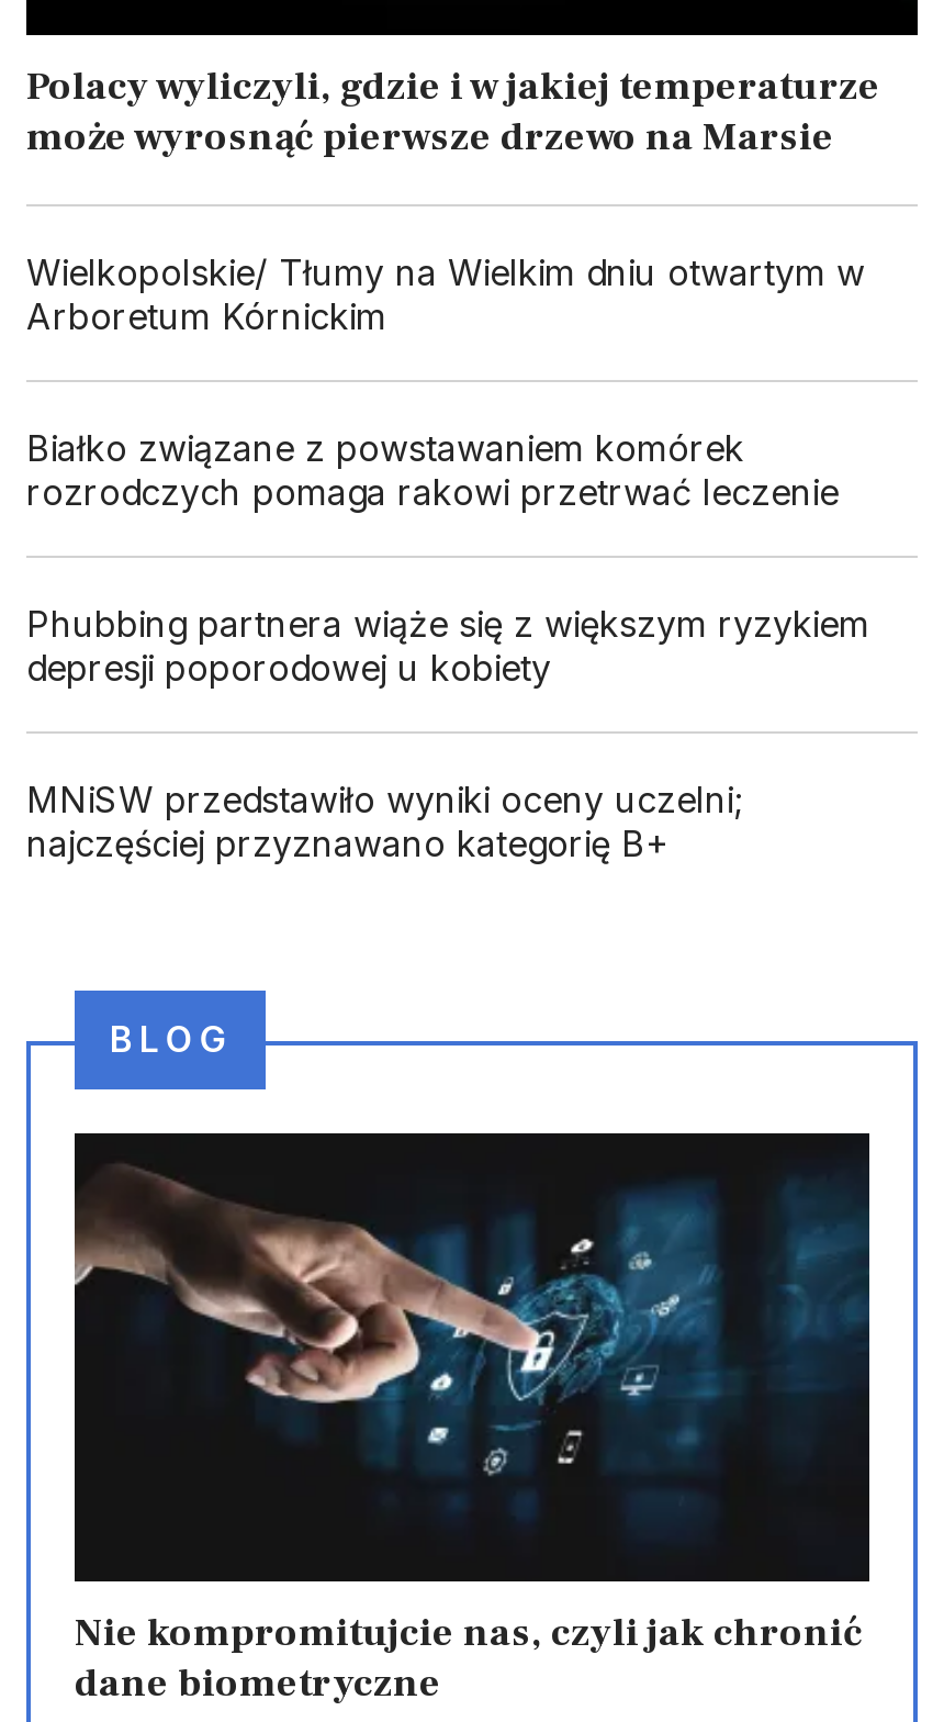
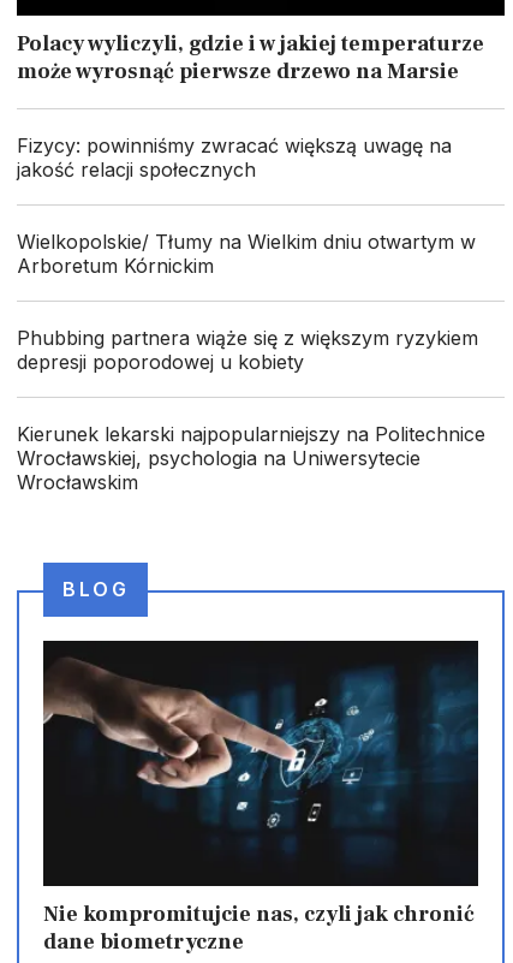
none -> [17,134,452,182] Fizycy: powinniśmy zwracać większą uwagę na | jakość relacji społecznych
moved [26,251,865,339] -> [17,230,476,278]: Wielkopolskie/ Tłumy na Wielkim dniu otwartym w | Arboretum Kórnickim
[26,427,839,515] Białko związane z powstawaniem komórek | rozrodczych pomaga rakowi przetrwać leczenie -> none
[26,778,742,866] MNiSW przedstawiło wyniki oceny uczelni; | najczęściej przyznawano kategorię B+ -> [17,422,485,494] Kierunek lekarski najpopularniejszy na Politechnice | Wrocławskiej, psychologia na Uniwersytecie | Wrocławskim

